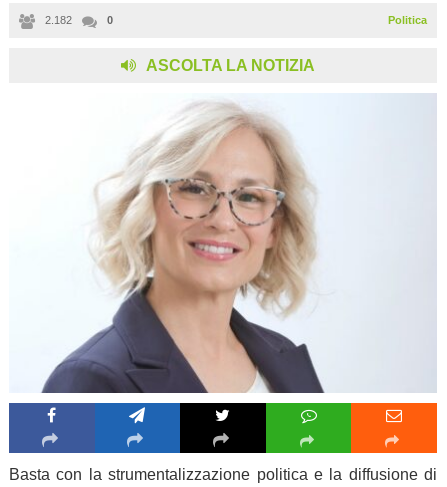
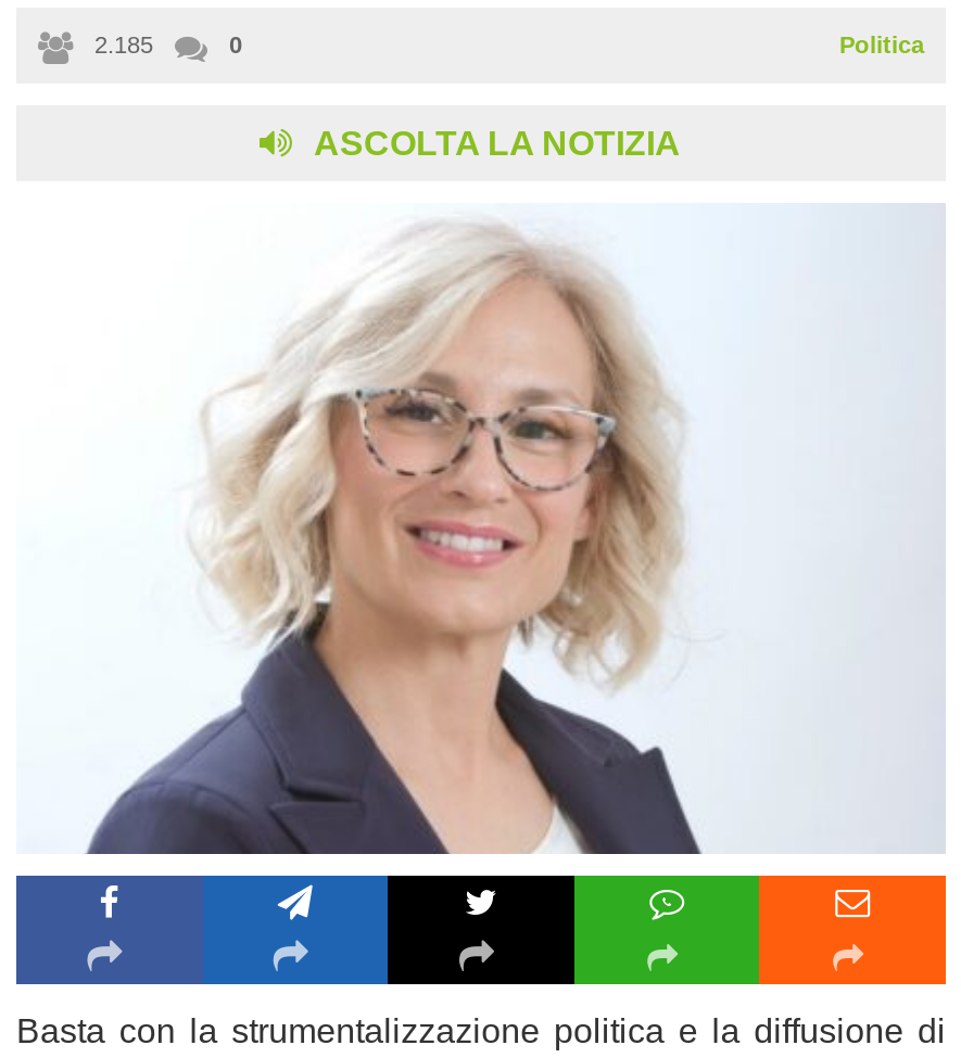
[45,14,72,26] 2.182 -> [94,31,153,58] 2.185

